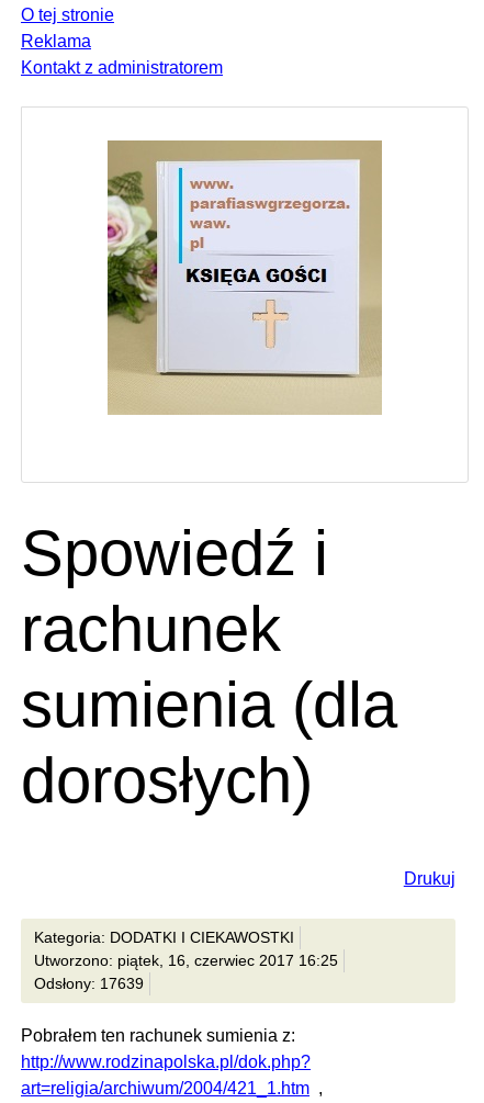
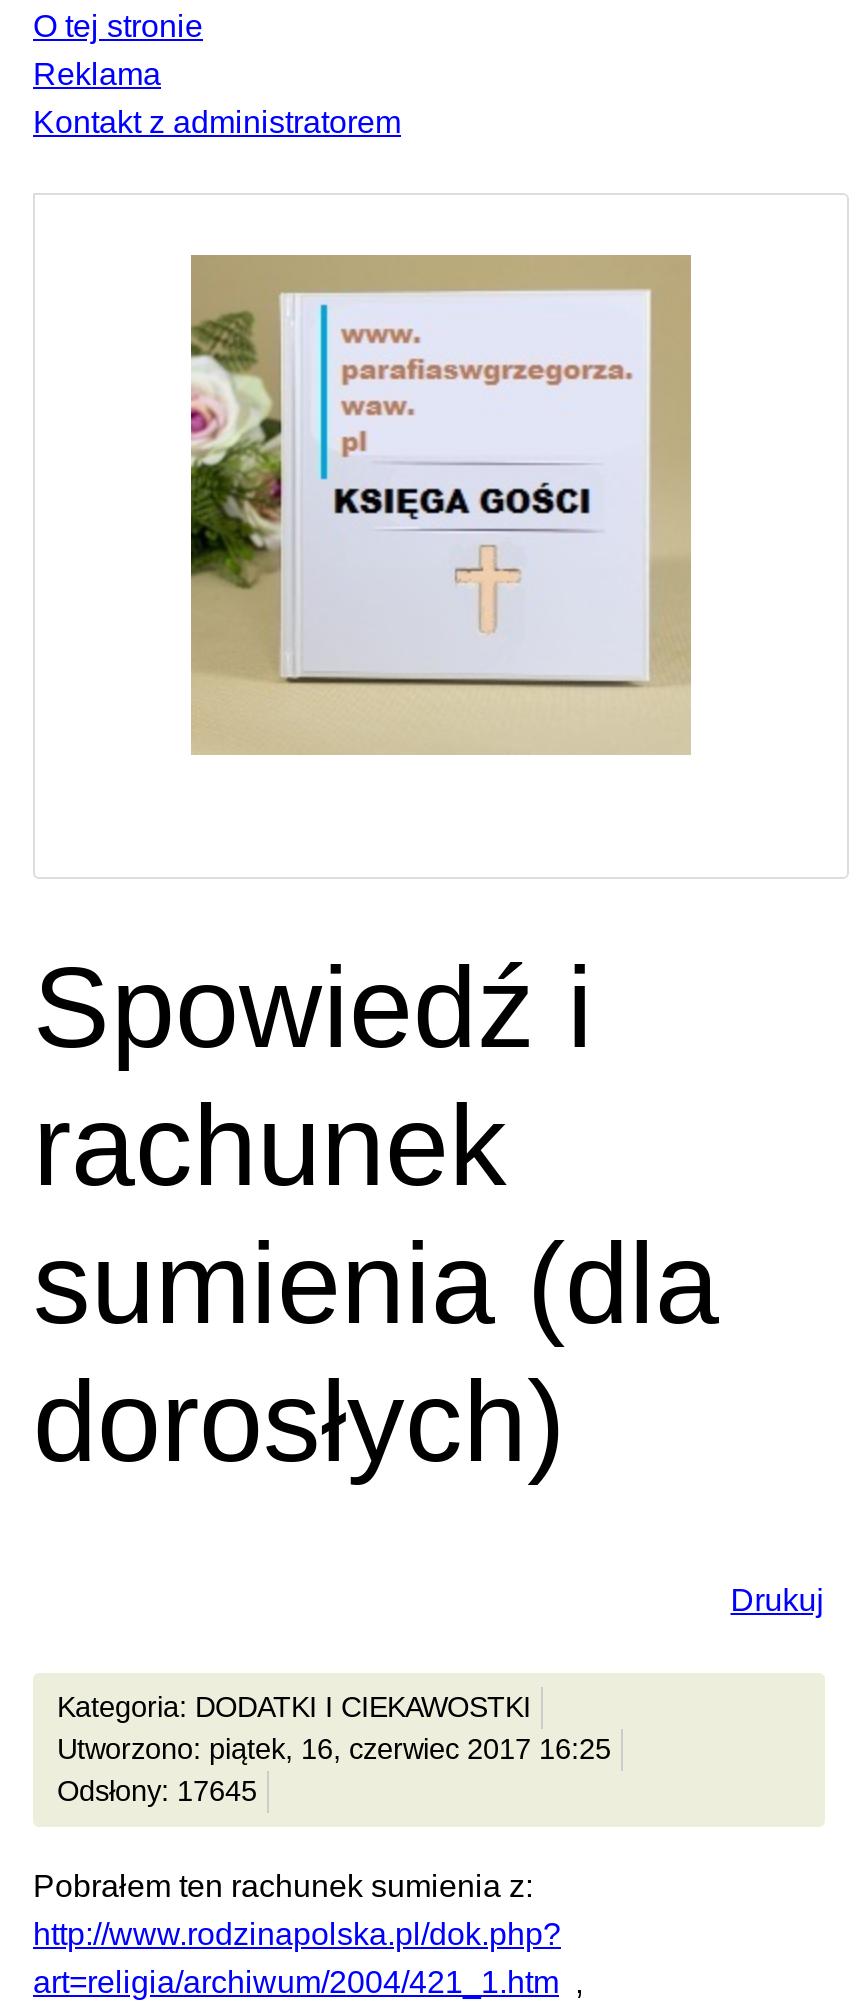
[34,975,144,993] Odsłony: 17639 -> [57,1776,257,1808] Odsłony: 17645

